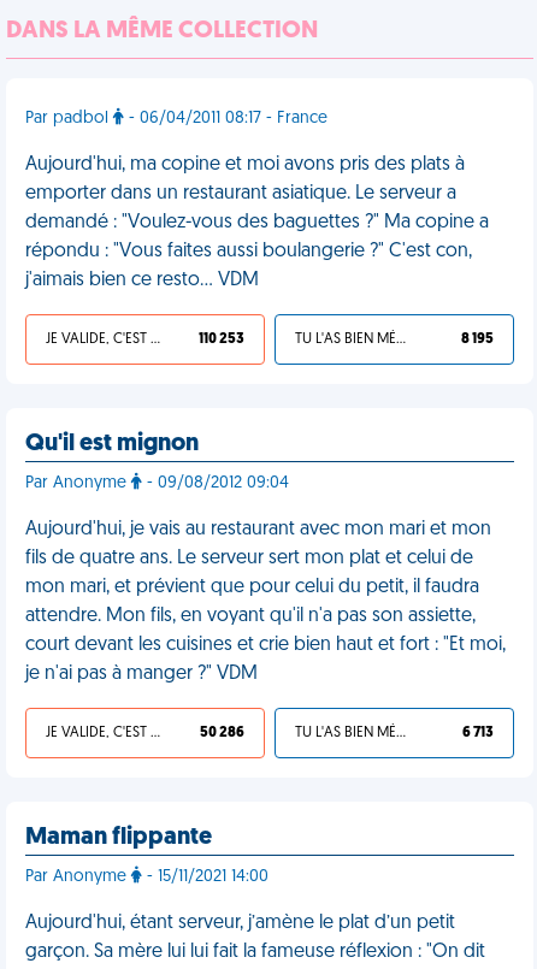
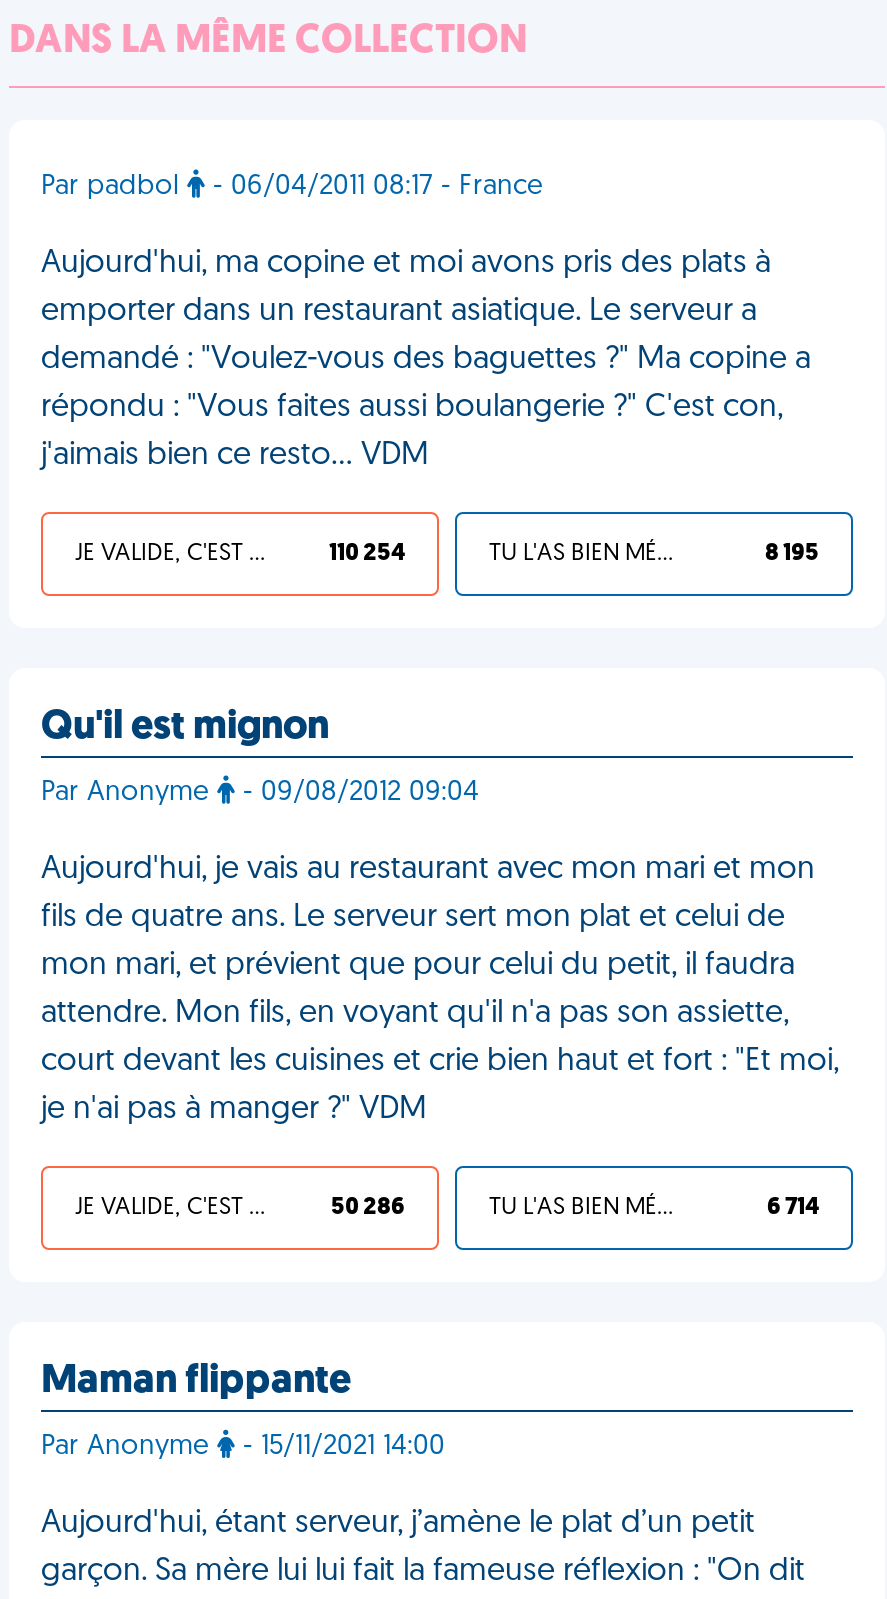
[199,332,244,347] 110 253 -> [329,542,405,566] 110 254
[462,726,494,740] 6 713 -> [767,1196,819,1220] 6 714

